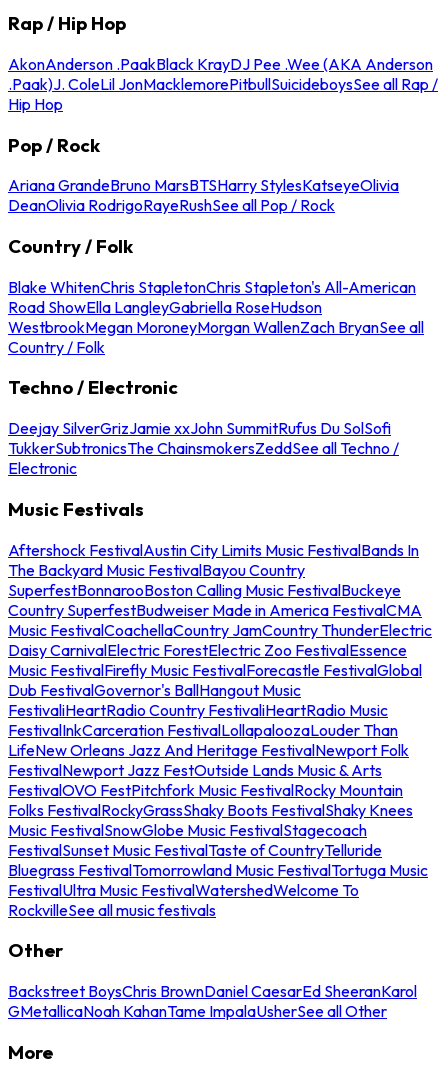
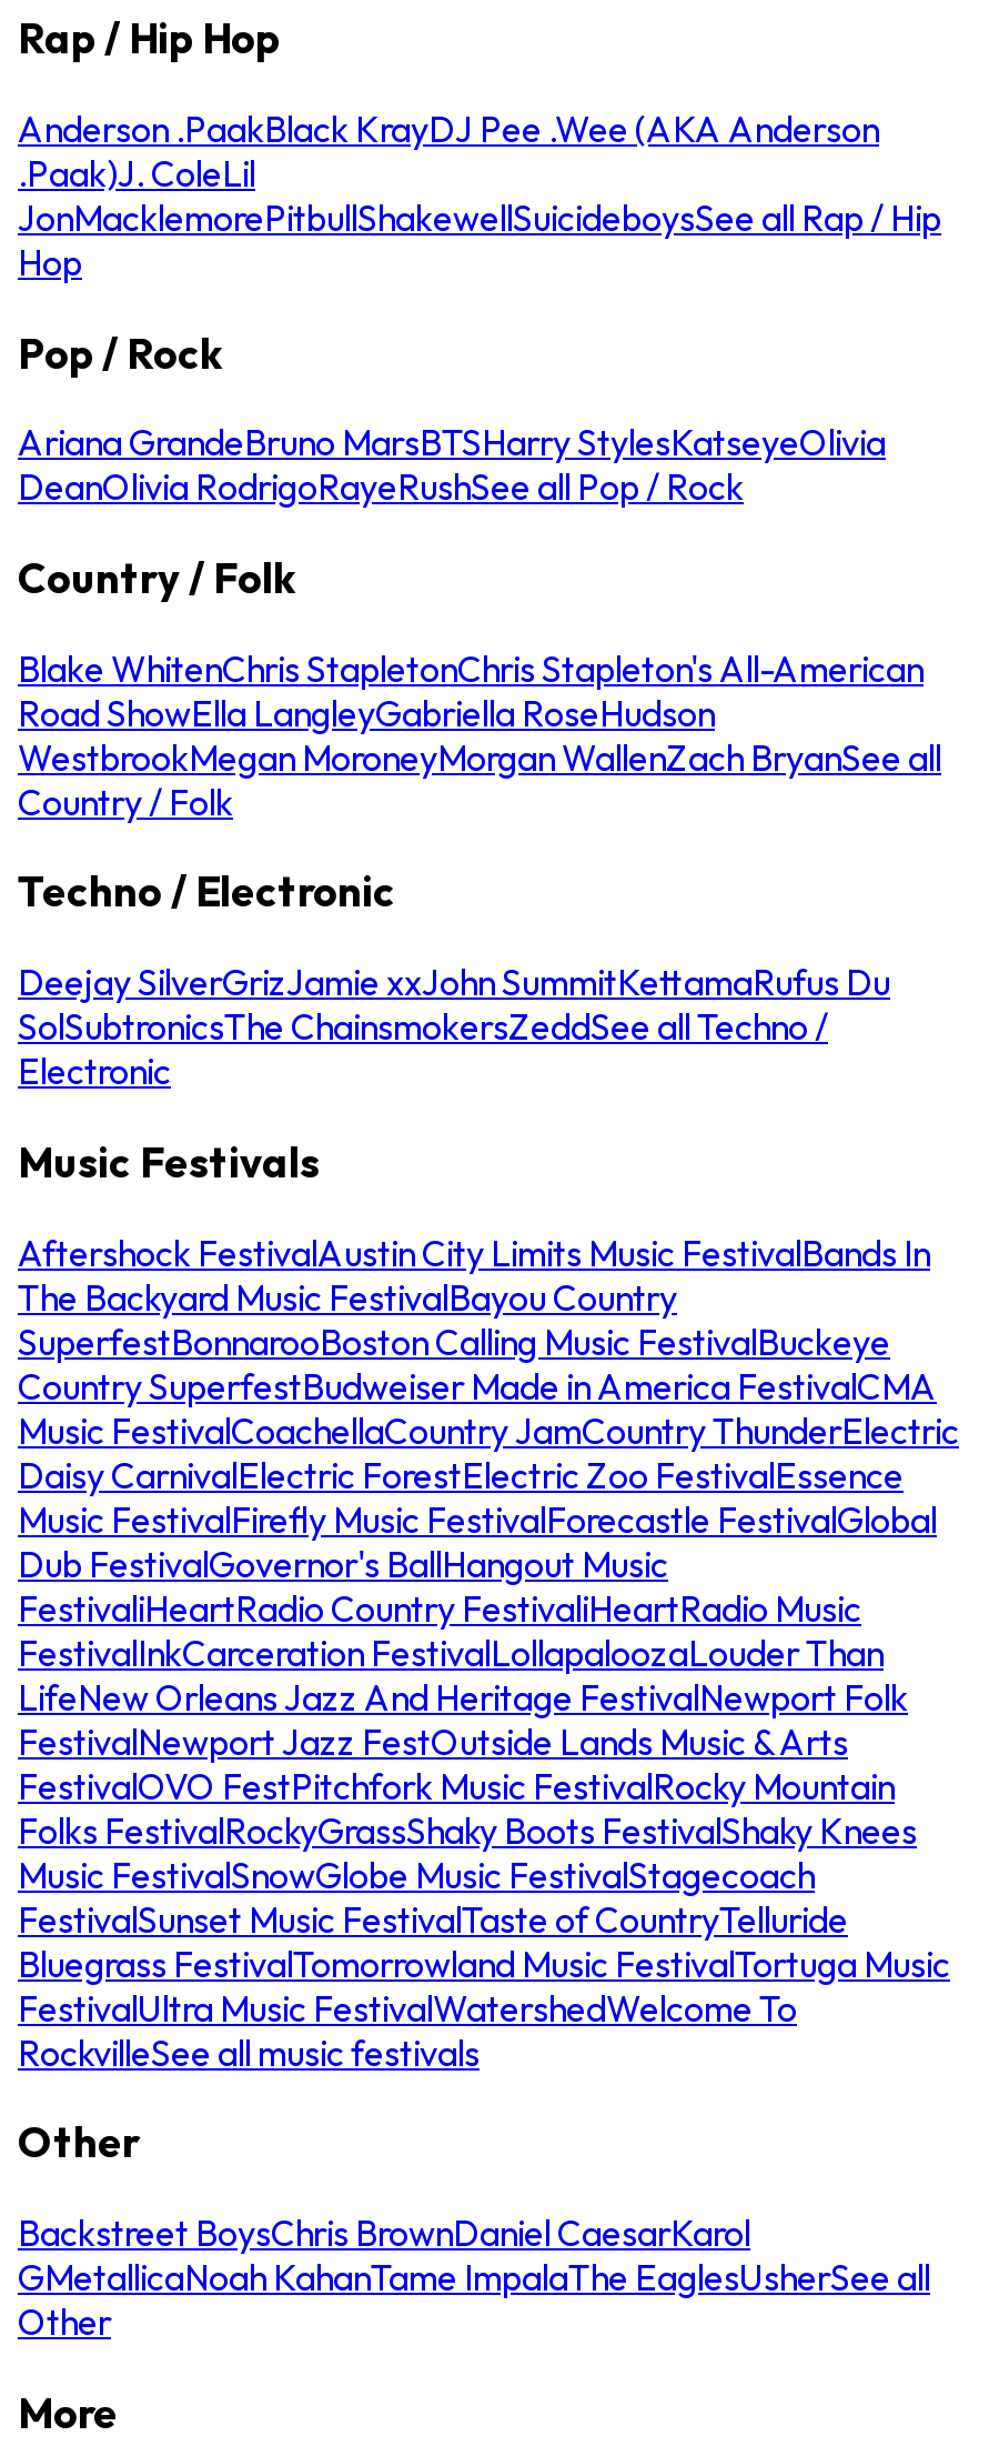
[8,54,438,114] AkonAnderson .PaakBlack KrayDJ Pee .Wee (AKA Anderson | .Paak)J. ColeLil JonMacklemorePitbullSuicideboysSee all Rap / | Hip Hop -> [18,106,941,284] Anderson .PaakBlack KrayDJ Pee .Wee (AKA Anderson | .Paak)J. ColeLil | JonMacklemorePitbullShakewellSuicideboysSee all Rap / Hip | Hop
[8,418,399,458] Deejay SilverGrizJamie xxJohn SummitRufus Du SolSofi | TukkerSubtronicsThe ChainsmokersZeddSee all Techno / -> [18,960,890,1049] Deejay SilverGrizJamie xxJohn SummitKettamaRufus Du | SolSubtronicsThe ChainsmokersZeddSee all Techno /
[8,981,417,1021] Backstreet BoysChris BrownDaniel CaesarEd SheeranKarol | GMetallicaNoah KahanTame ImpalaUsherSee all Other -> [18,2211,930,2344] Backstreet BoysChris BrownDaniel CaesarKarol | GMetallicaNoah KahanTame ImpalaThe EaglesUsherSee all | Other

